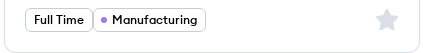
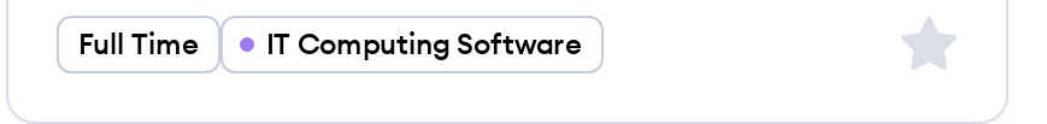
[112,12,197,27] Manufacturing -> [266,25,582,61] IT Computing Software

